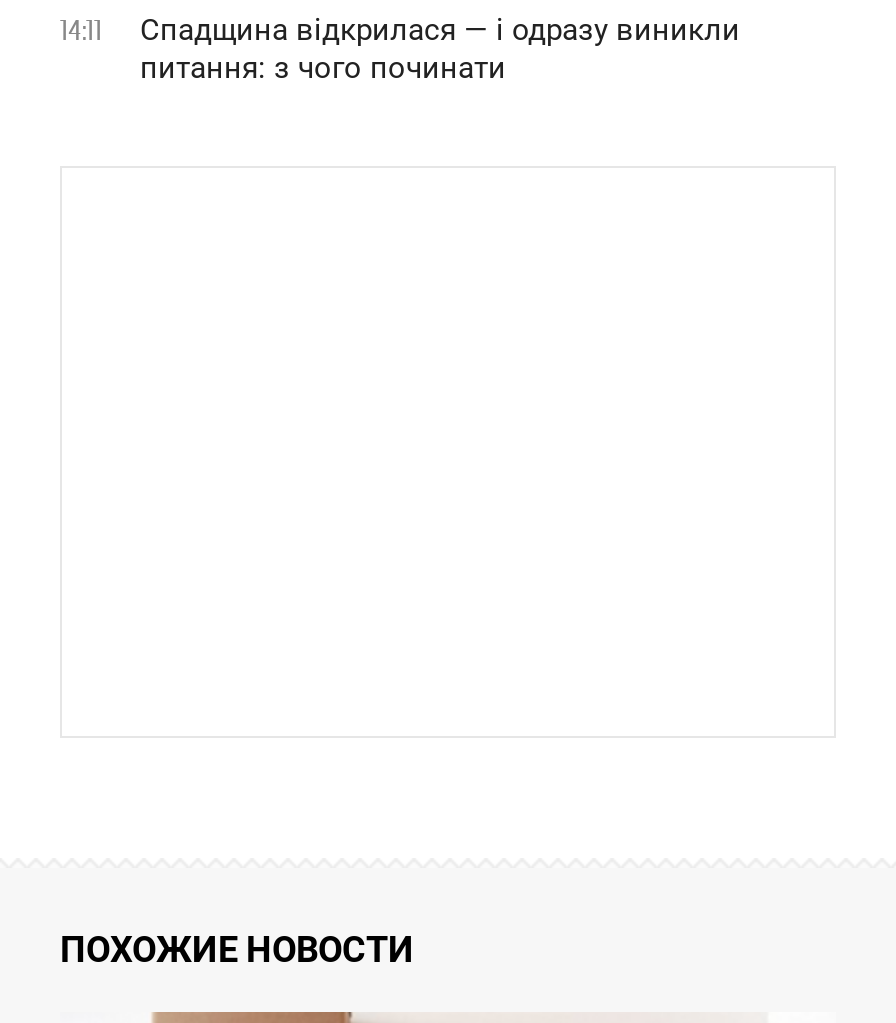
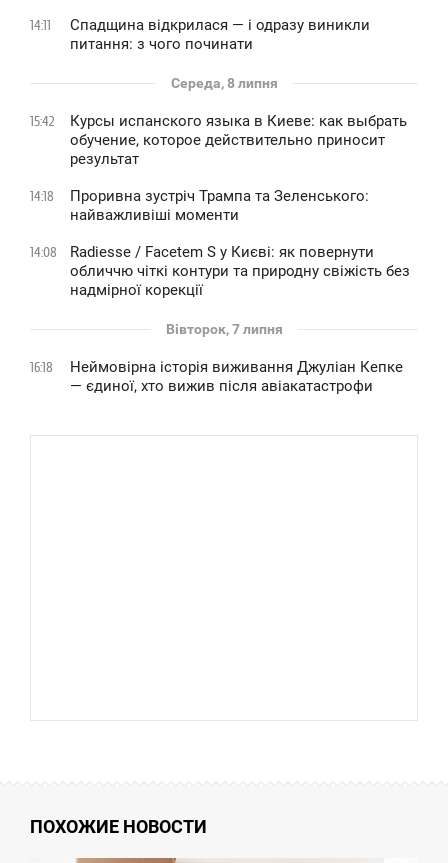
none -> [30,75,410,395] Середа, 8 липня | 15:42 | Курсы испанского языка в Киеве: как выбрать | обучение, которое действительно приносит | результат | 14:18 | Проривна зустріч Трампа та Зеленського: | найважливіші моменти | 14:08 | Radiesse / Facetem S у Києві: як повернути | обличчю чіткі контури та природну свіжість без | надмірної корекції | Вівторок, 7 липня | 16:18 | Неймовірна історія виживання Джуліан Кепке | — єдиної, хто вижив після авіакатастрофи

